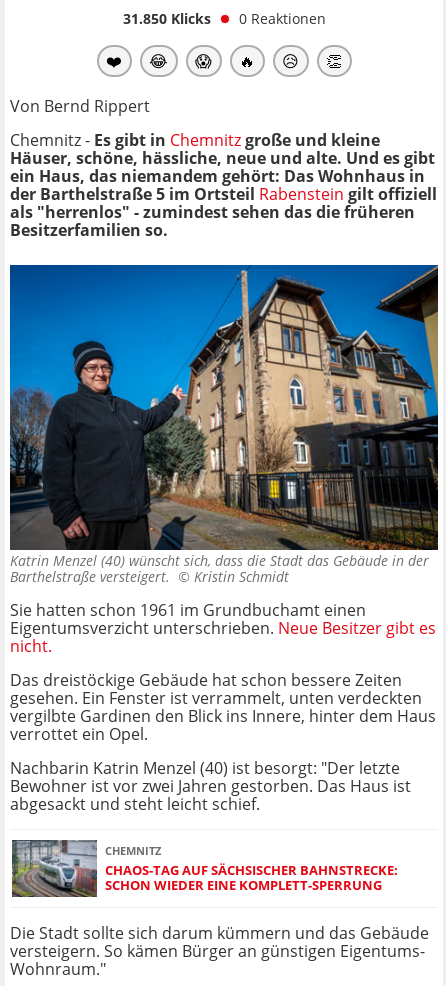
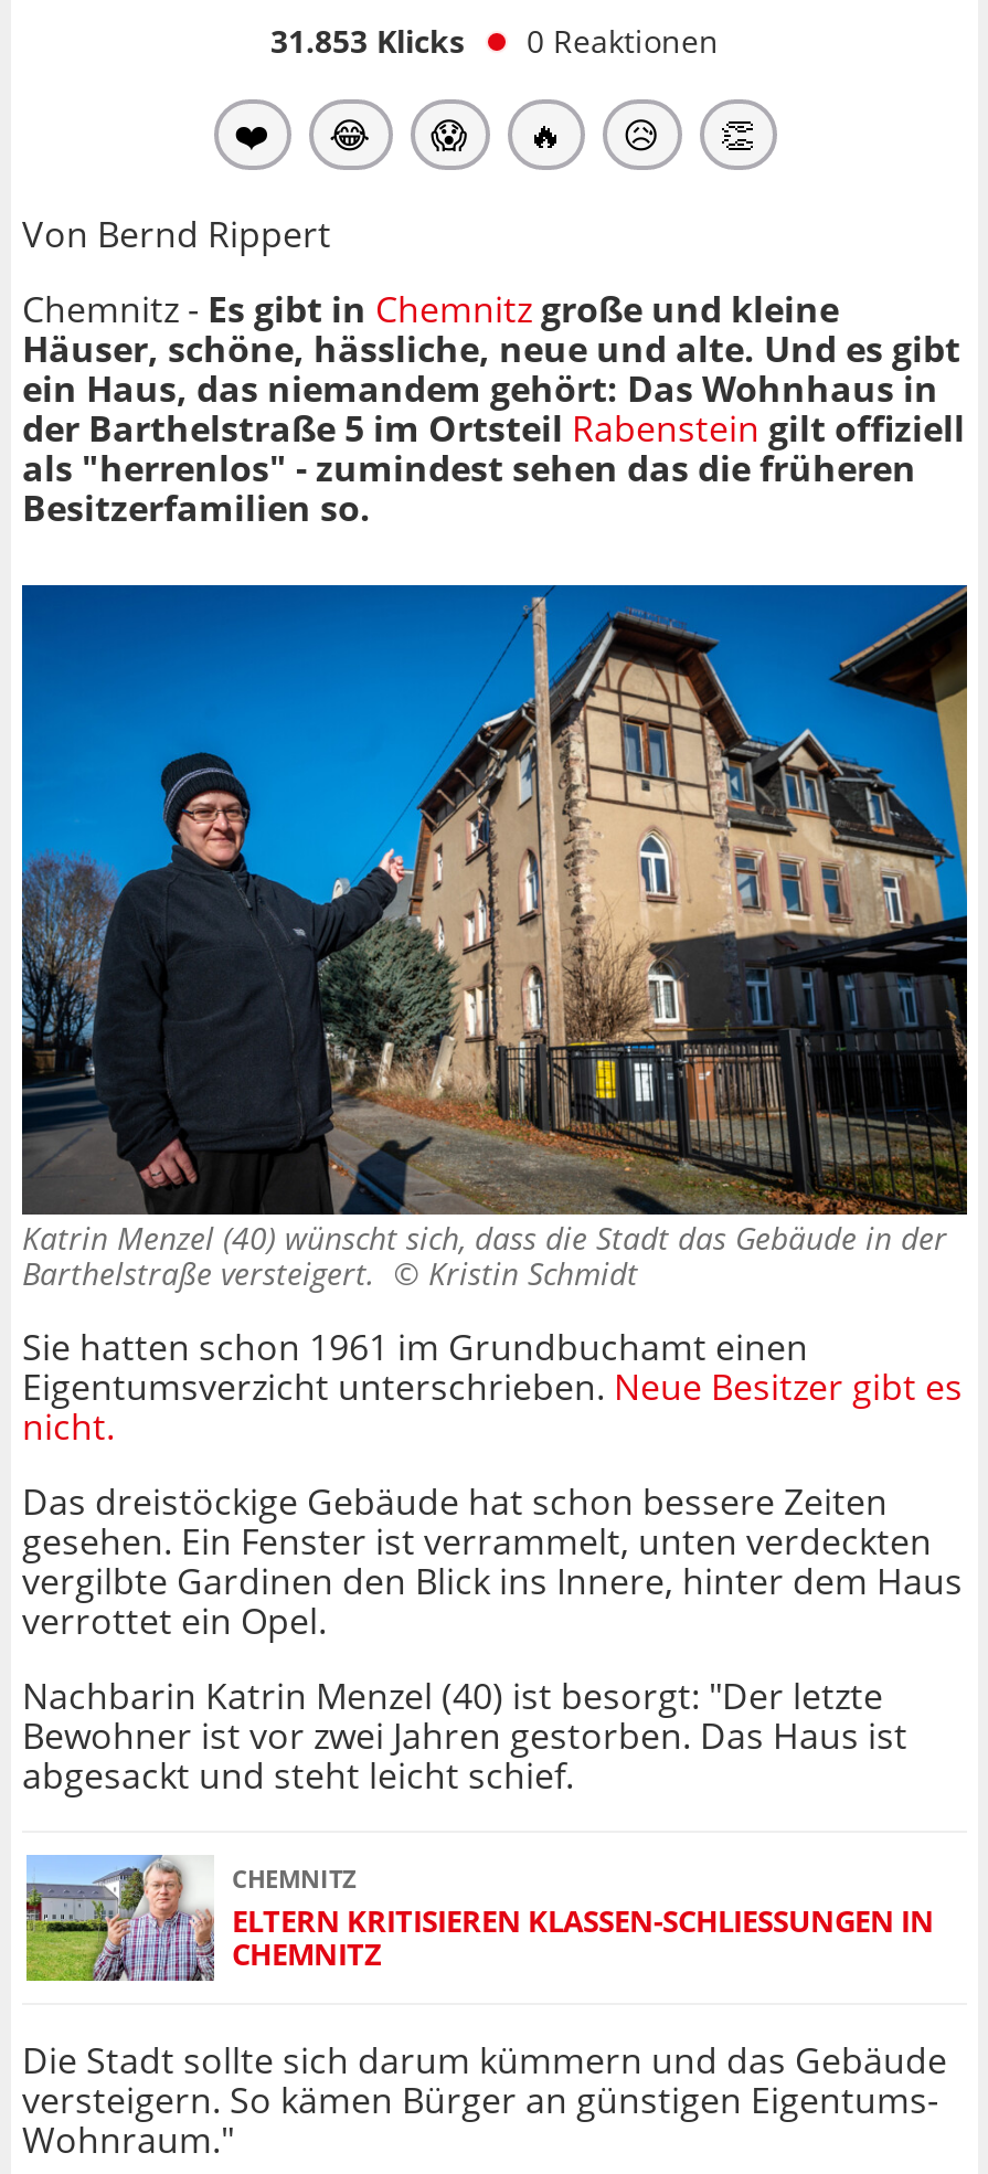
[122,9,325,28] 31.850 Klicks 0 Reaktionen -> [270,19,719,61] 31.853 Klicks 0 Reaktionen
[11,839,398,898] [image] | CHAOS-TAG AUF SÄCHSISCHER BAHNSTRECKE: | SCHON WIEDER EINE KOMPLETT-SPERRUNG -> [26,1855,934,1983] [image] | ELTERN KRITISIEREN KLASSEN-SCHLIESSUNGEN IN C | HEMNITZ

